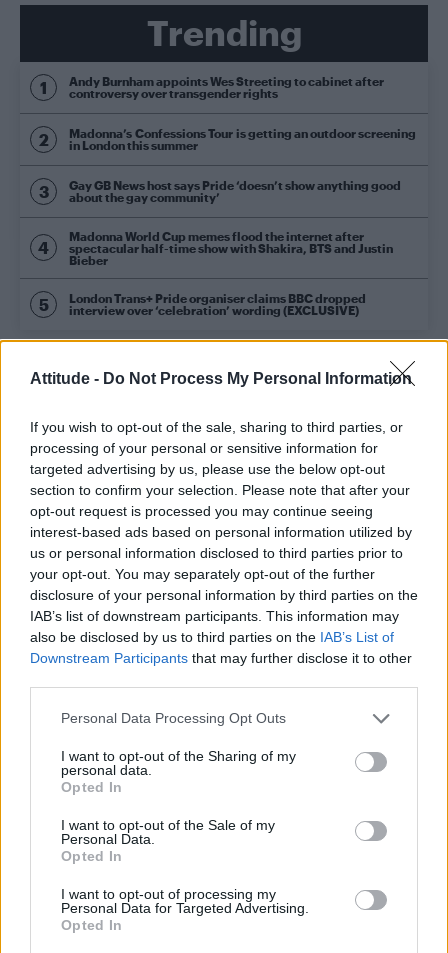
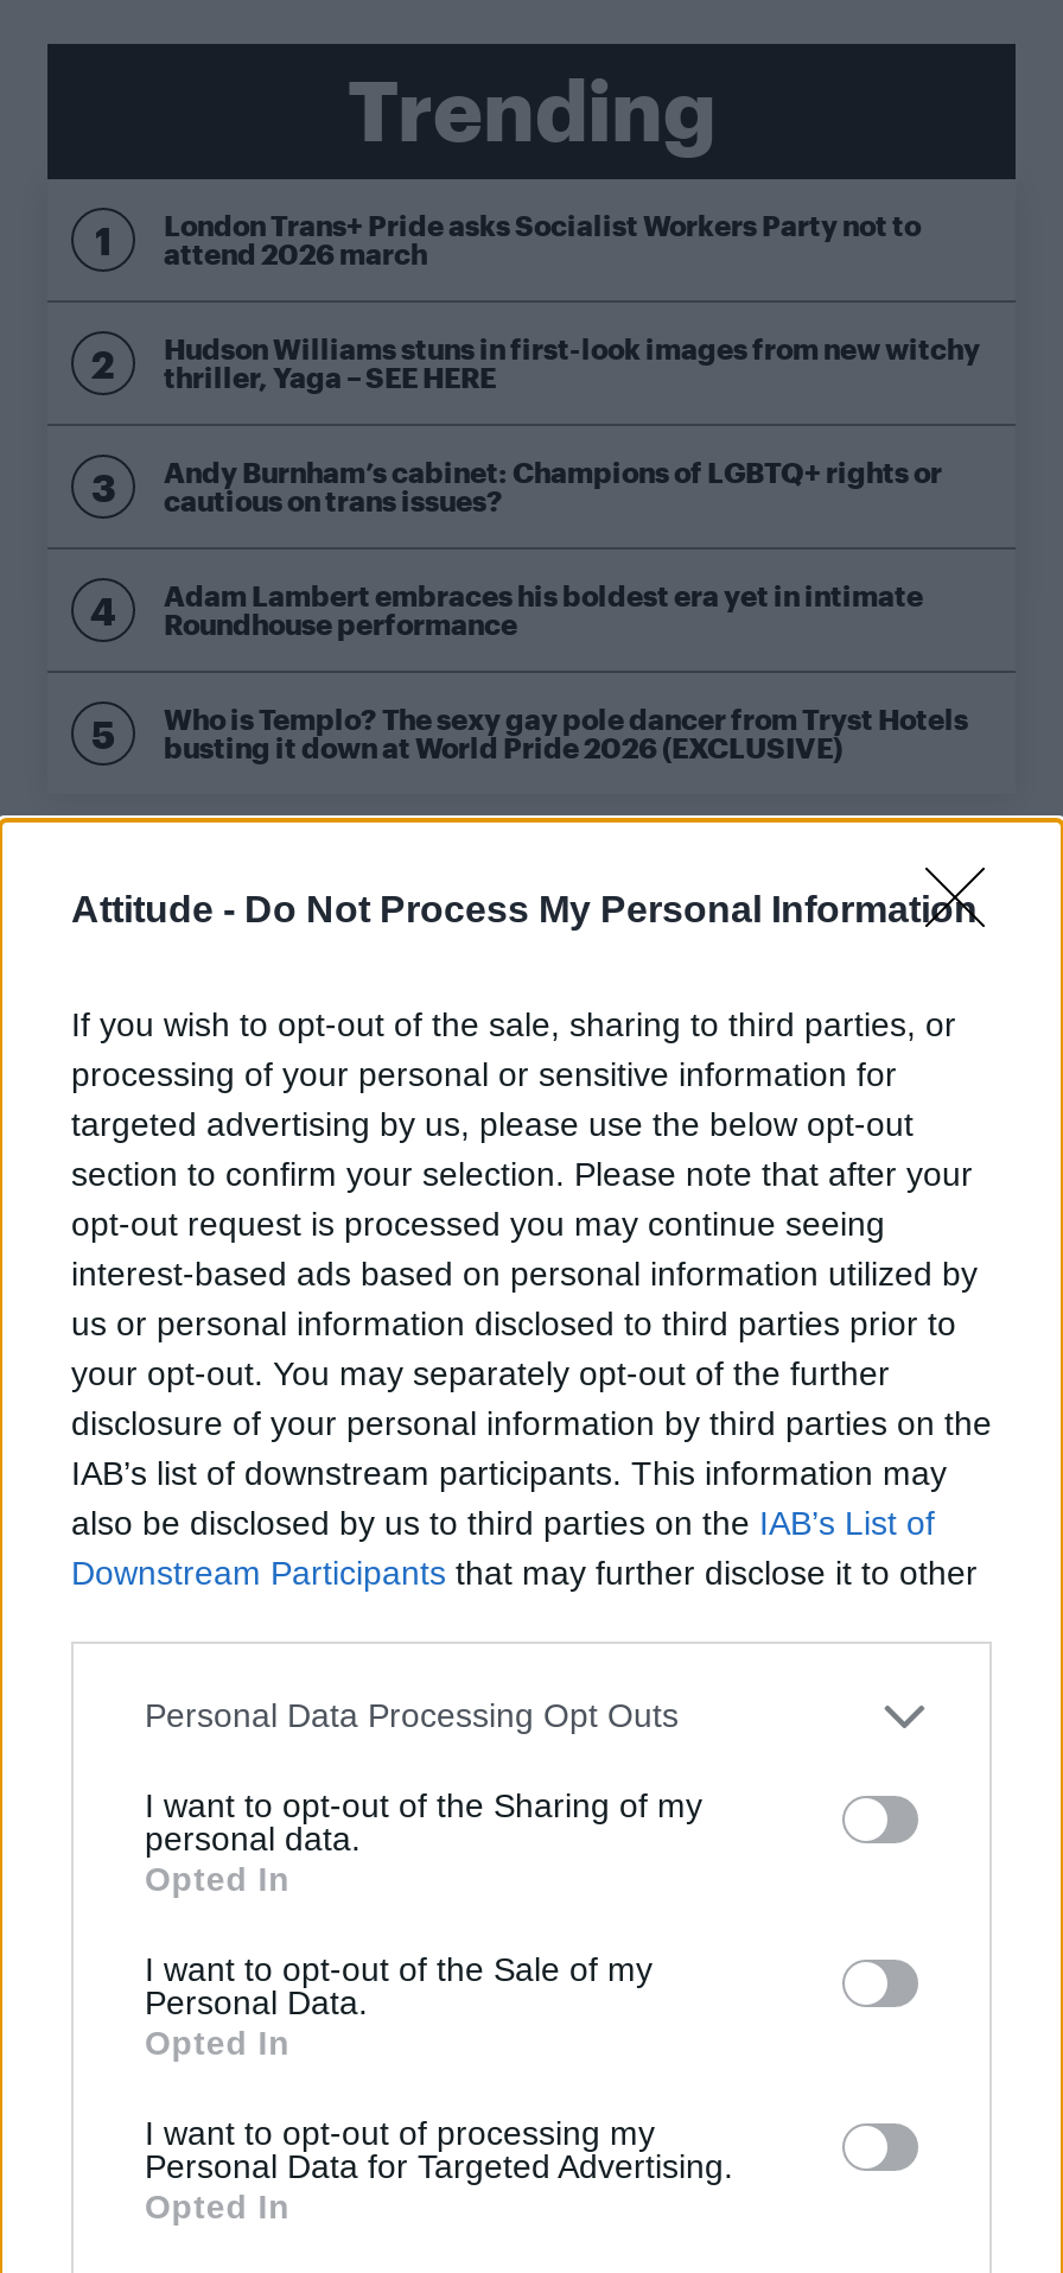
[69,74,384,100] Andy Burnham appoints Wes Streeting to cabinet after | controversy over transgender rights -> [164,208,921,270] London Trans+ Pride asks Socialist Workers Party not to | attend 2026 march
[69,126,416,152] Madonna’s Confessions Tour is getting an outdoor screening | in London this summer -> [164,331,980,393] Hudson Williams stuns in first-look images from new witchy | thriller, Yaga – SEE HERE
[69,178,401,204] Gay GB News host says Pride ‘doesn’t show anything good | about the gay community’ -> [164,455,942,517] Andy Burnham’s cabinet: Champions of LGBTQ+ rights or | cautious on trans issues?
[69,229,393,267] Madonna World Cup memes flood the internet after | spectacular half-time show with Shakira, BTS and Justin | Bieber -> [164,578,923,640] Adam Lambert embraces his boldest era yet in intimate | Roundhouse performance
[69,291,366,317] London Trans+ Pride organiser claims BBC dropped | interview over ‘celebration’ wording (EXCLUSIVE) -> [164,702,968,763] Who is Templo? The sexy gay pole dancer from Tryst Hotels | busting it down at World Pride 2026 (EXCLUSIVE)

